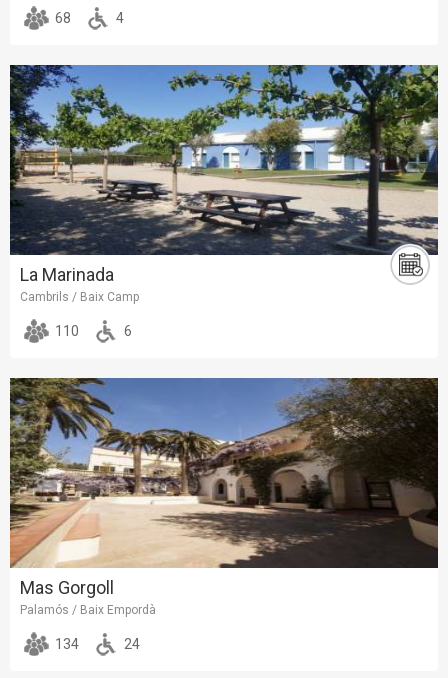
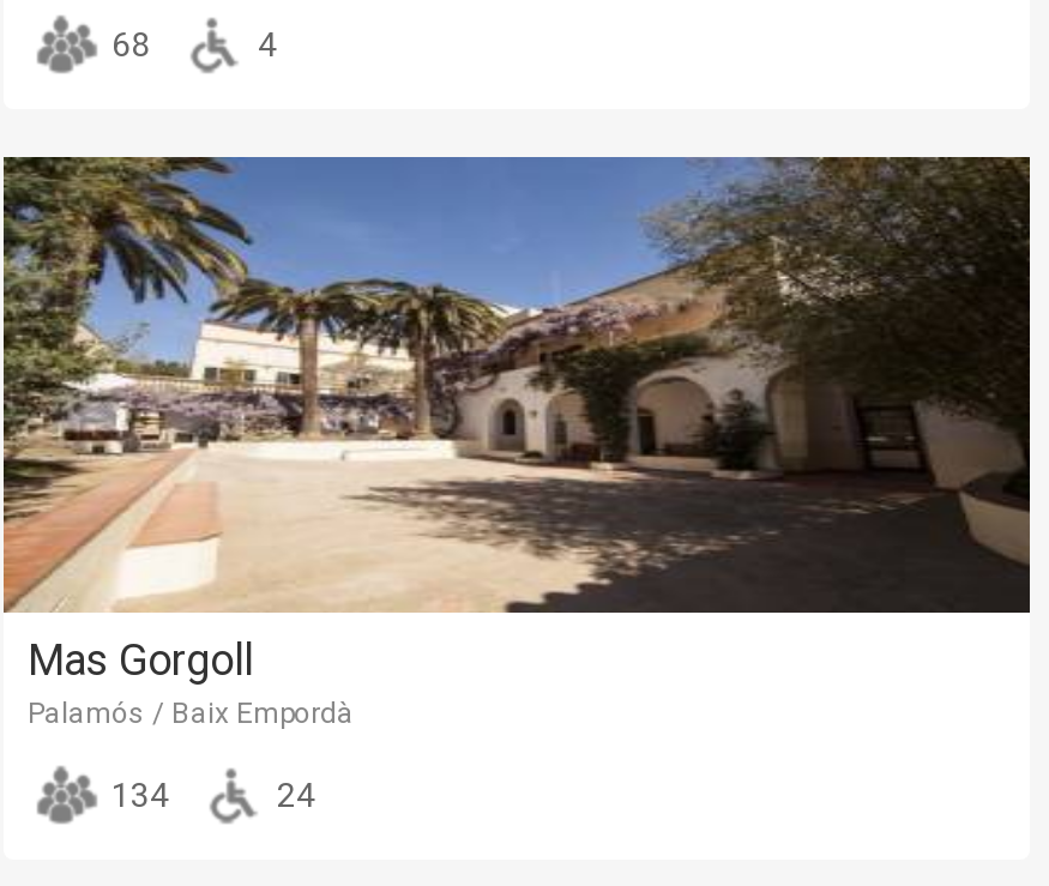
[9,64,439,339] [image] | La Marinada | Cambrils / Baix Camp | 110 | 6 -> none

